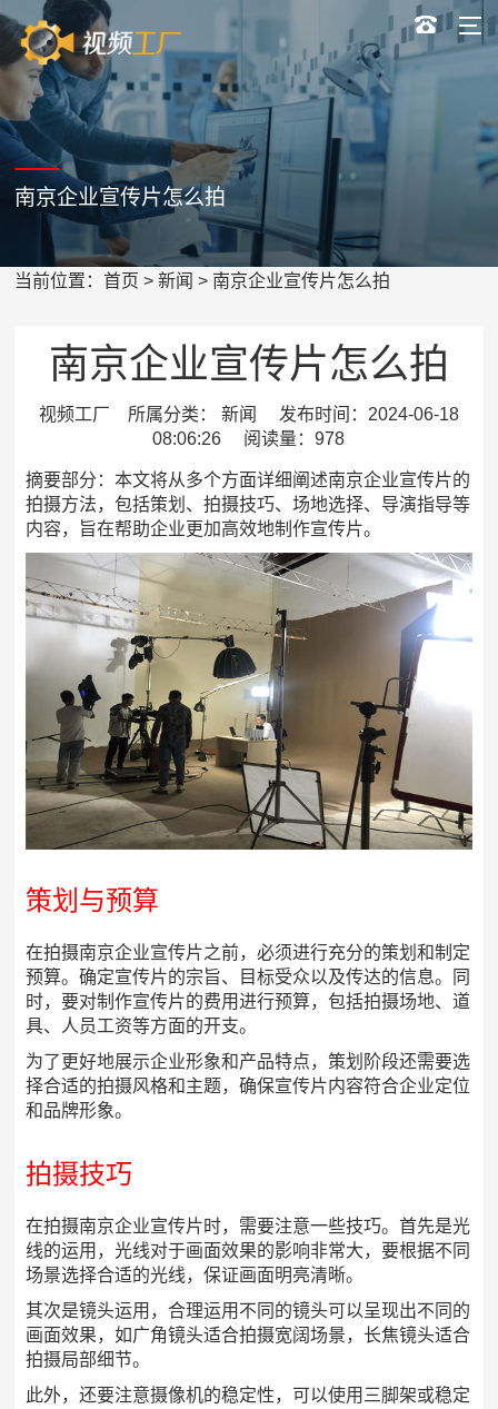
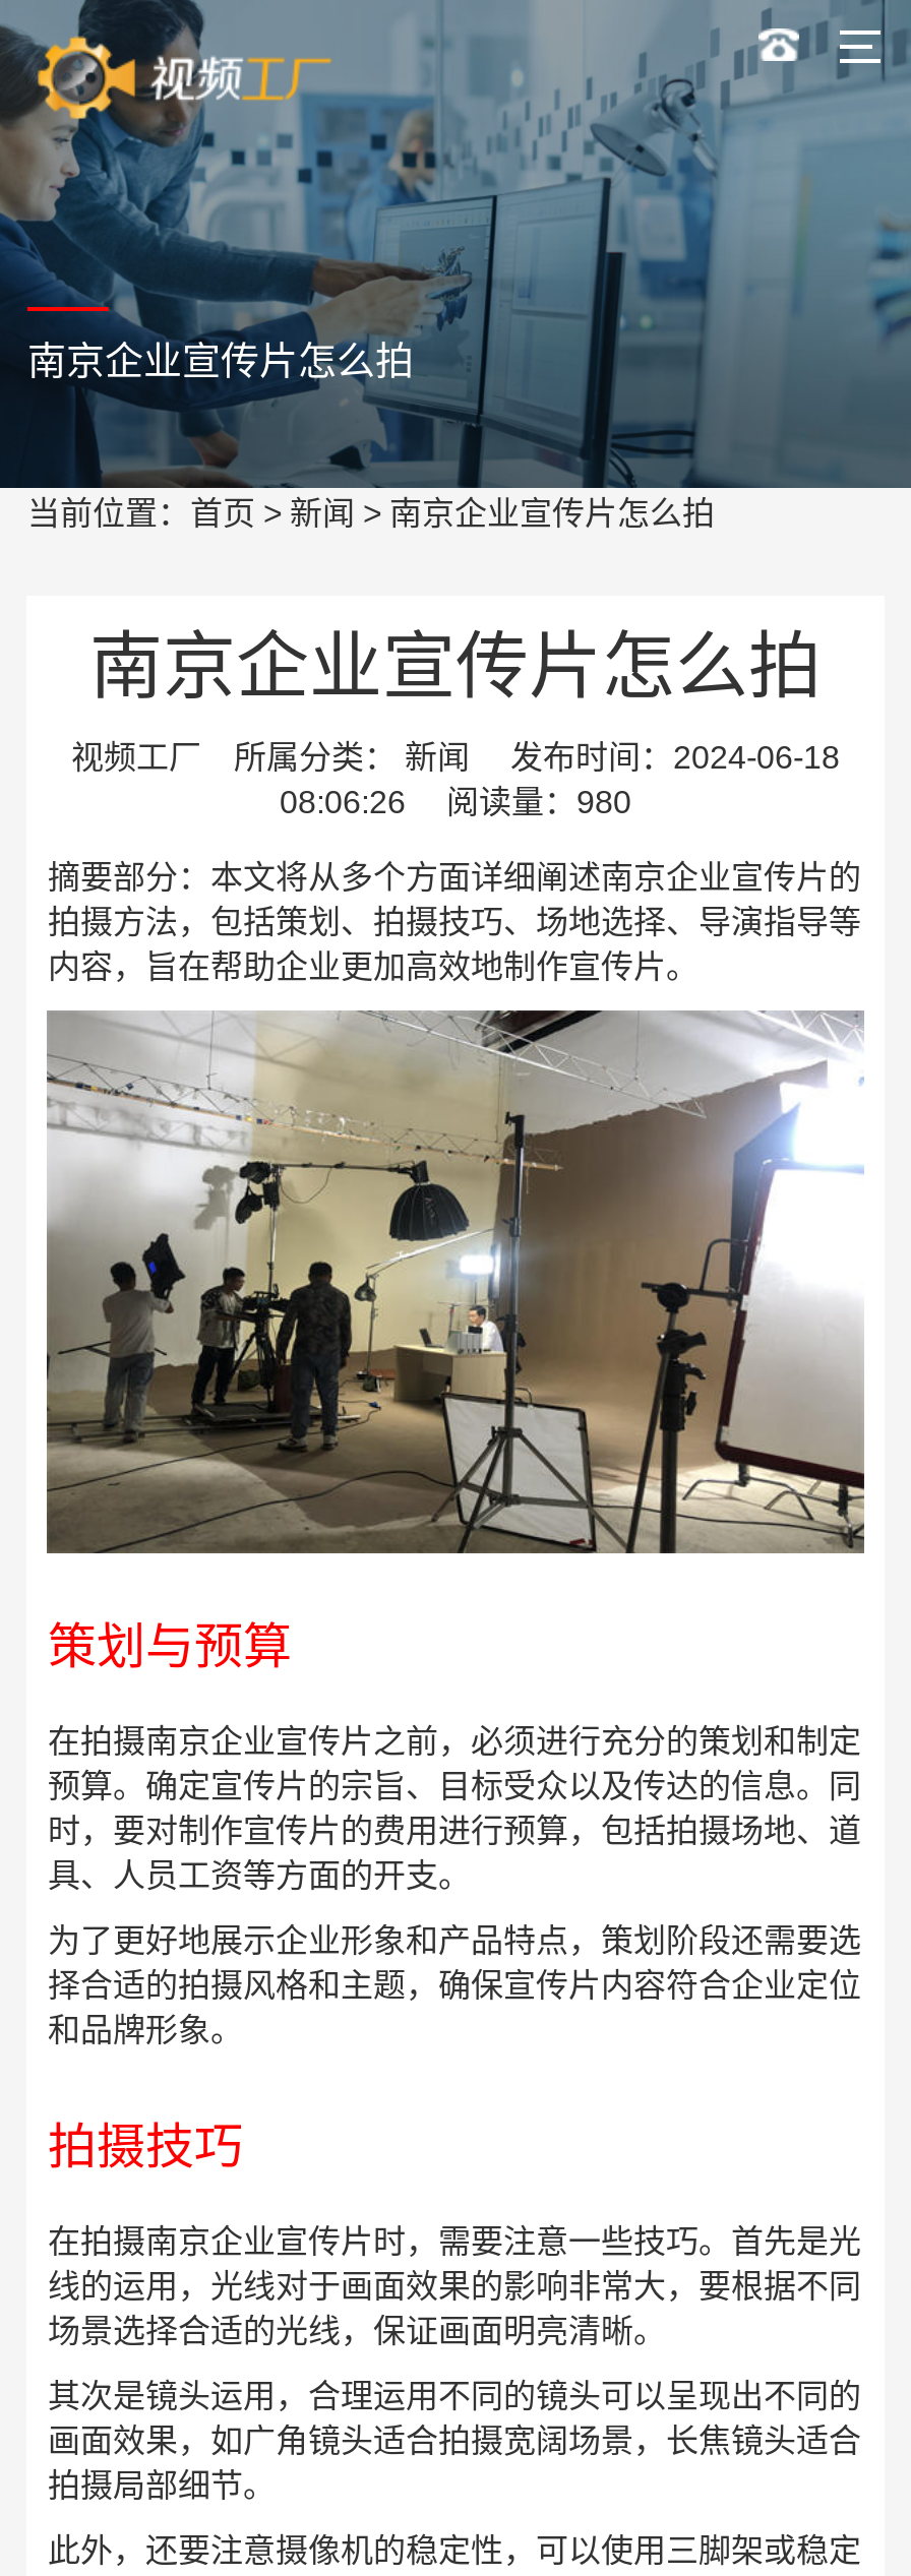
[153,429,345,448] 08:06:26 阅读量：978 -> [280,785,631,819] 08:06:26 阅读量：980

